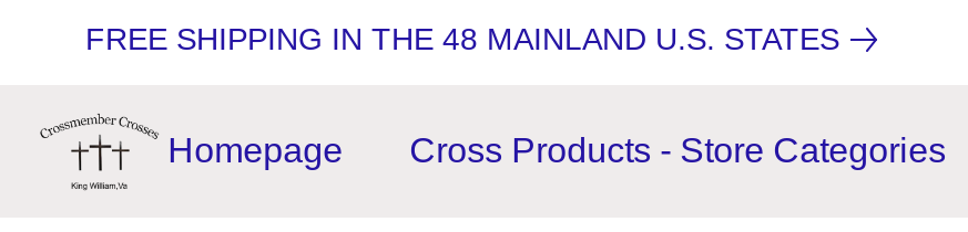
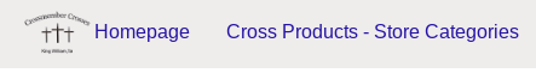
[85,21,839,56] FREE SHIPPING IN THE 48 MAINLAND U.S. STATES -> none

